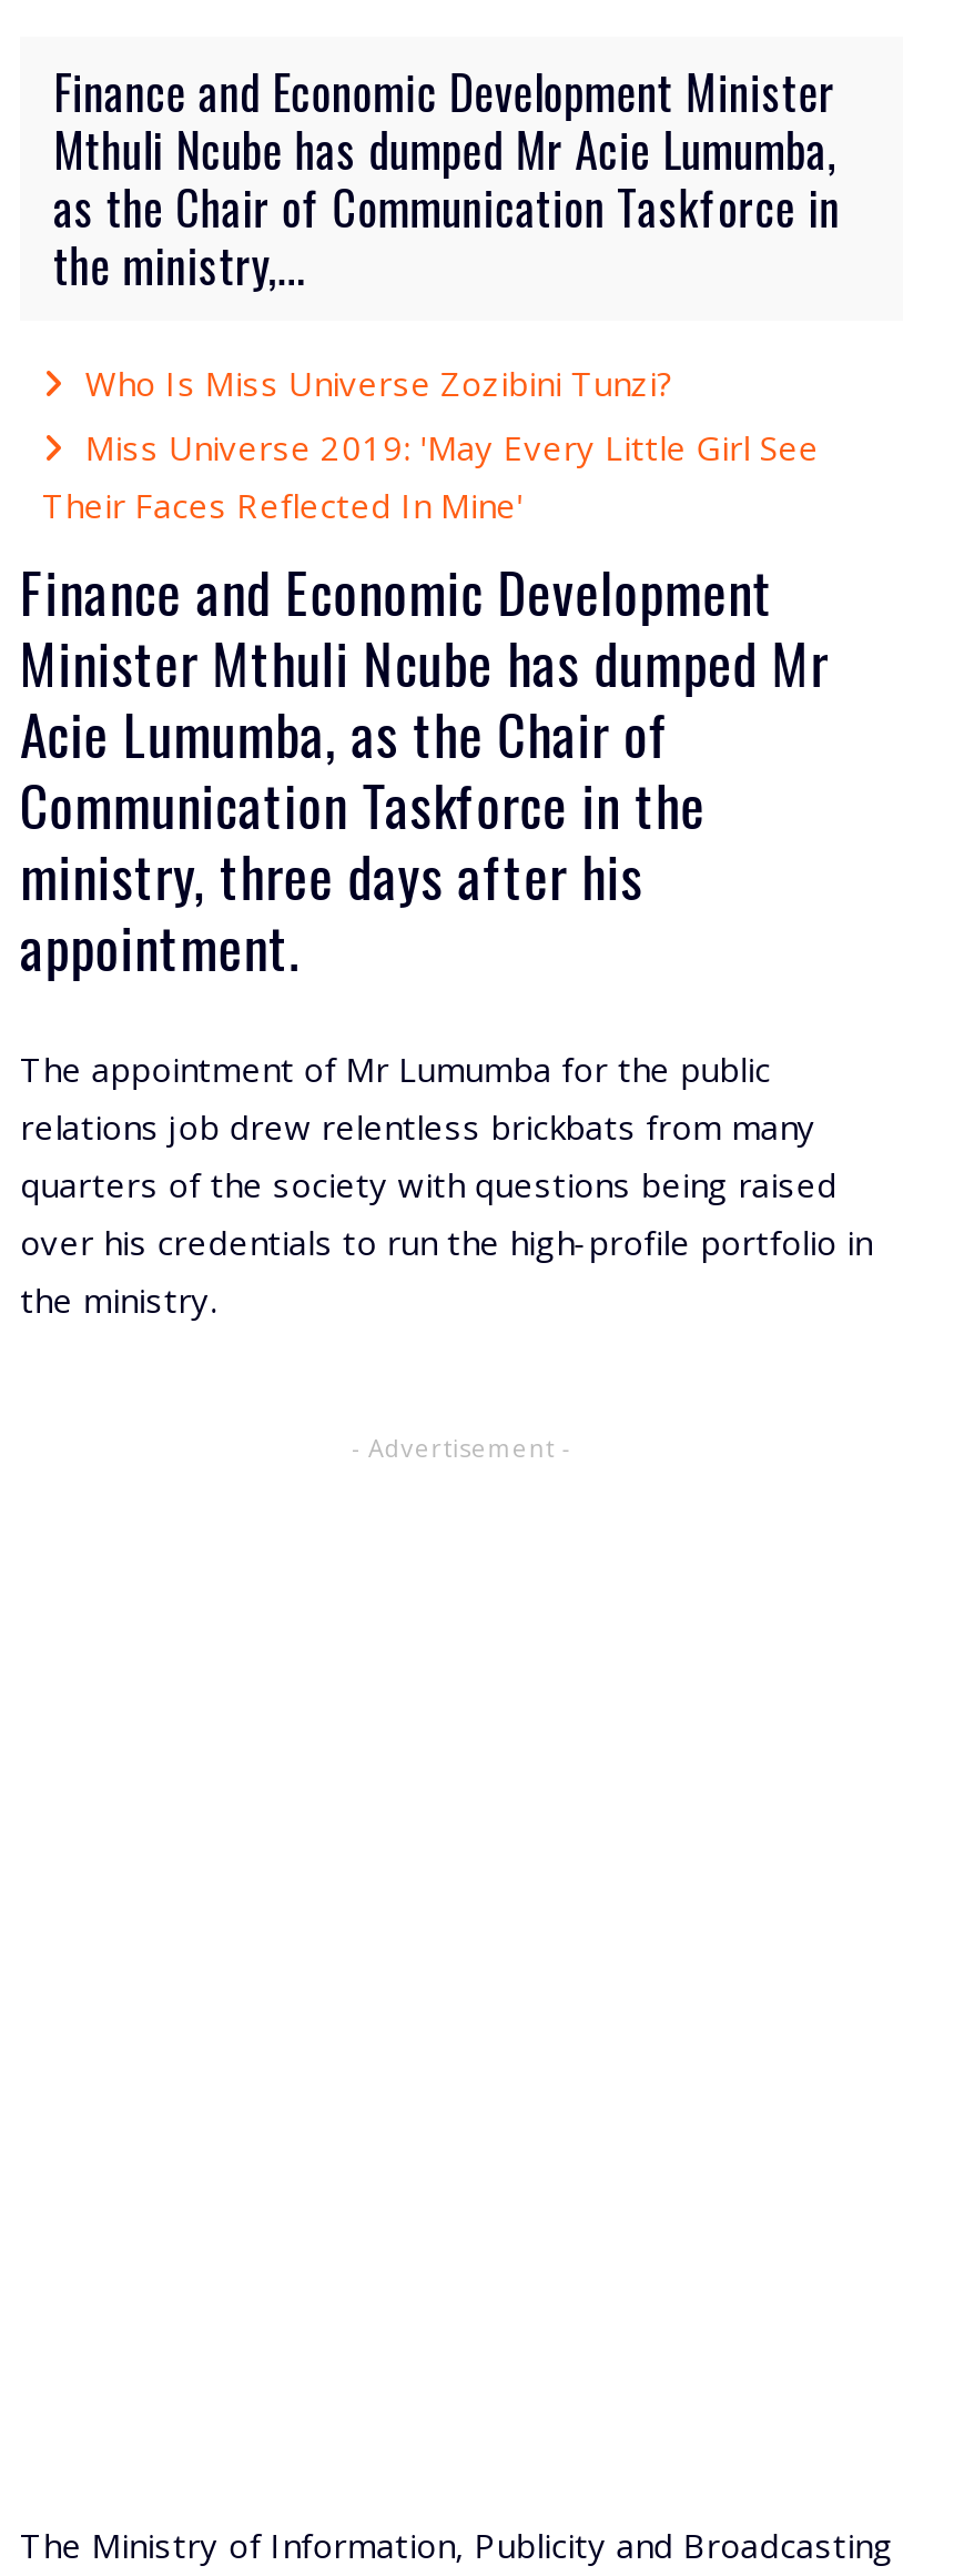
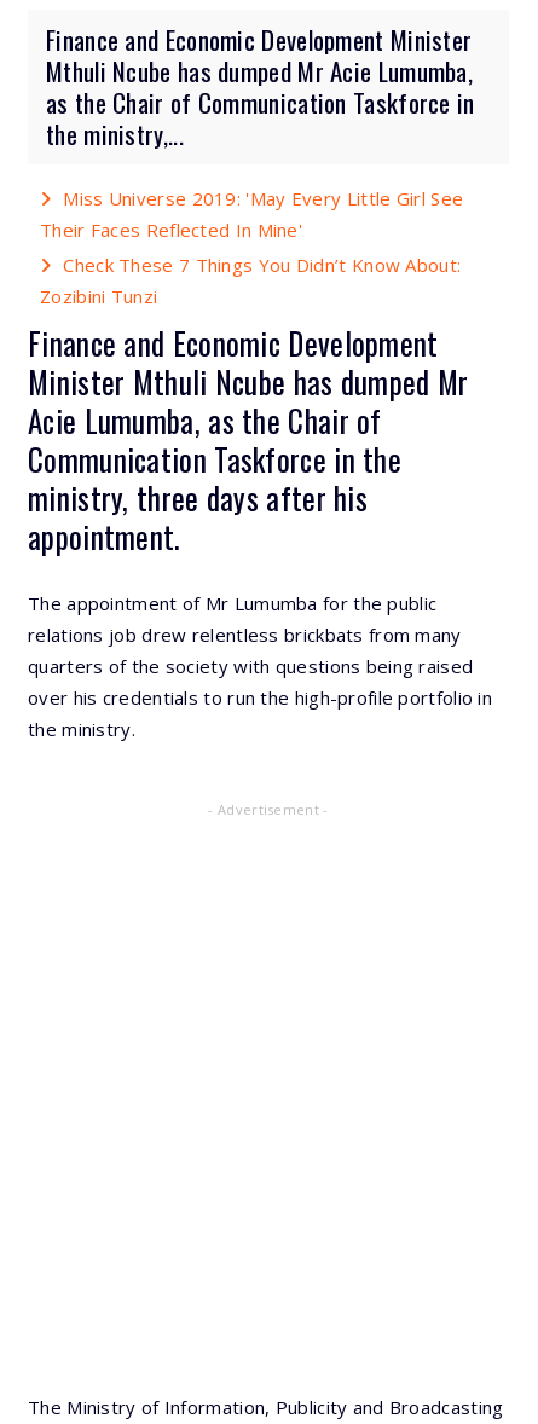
[85,360,672,405] Who Is Miss Universe Zozibini Tunzi? -> none
moved [42,425,819,527] -> [40,186,463,242]: Miss Universe 2019: 'May Every Little Girl See | Their Faces Reflected In Mine'
none -> [40,252,461,308] Check These 7 Things You Didn’t Know About: | Zozibini Tunzi

